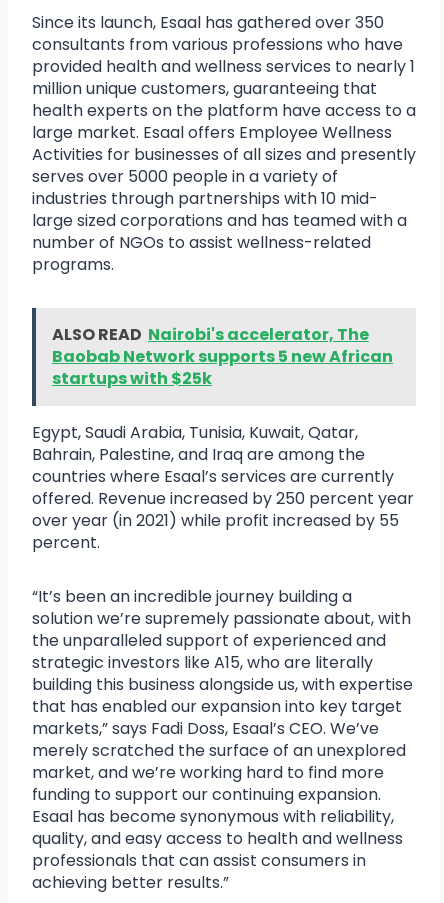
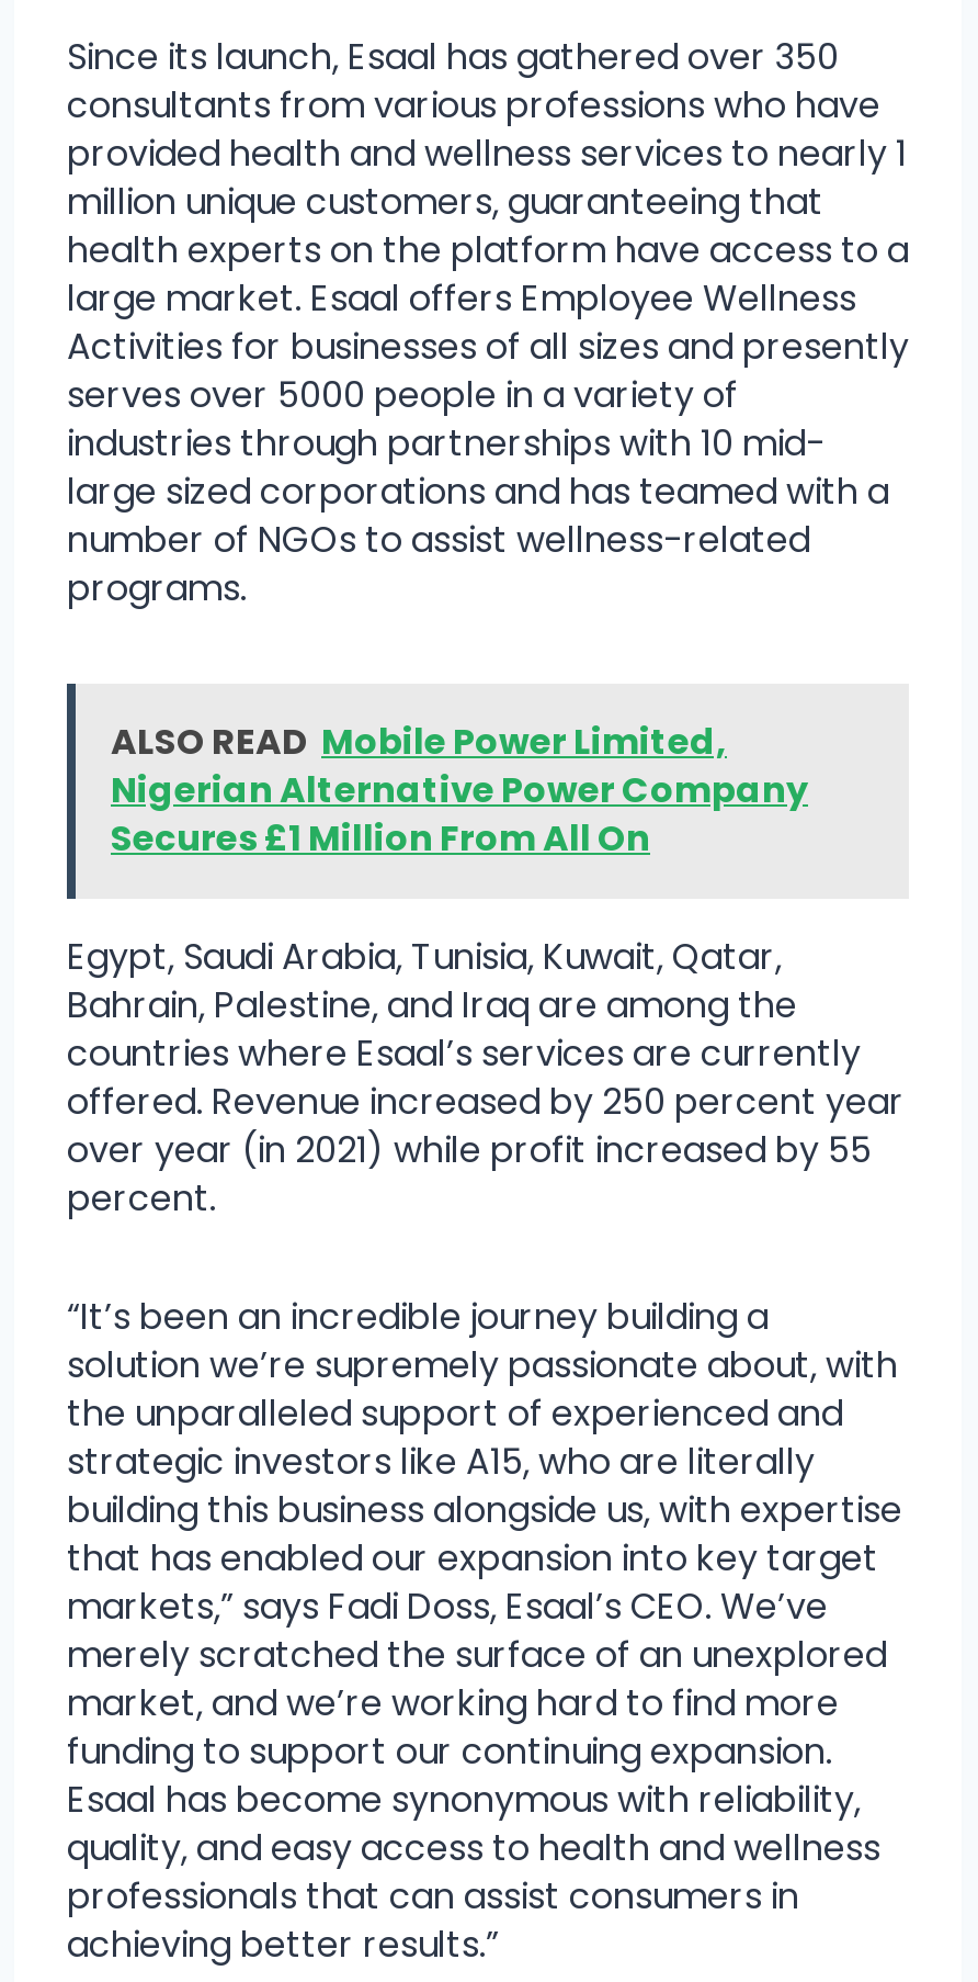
[52,323,393,390] ALSO READ Nairobi's accelerator, The | Baobab Network supports 5 new African | startups with $25k -> [111,716,808,863] ALSO READ Mobile Power Limited, | Nigerian Alternative Power Company | Secures £1 Million From All On

